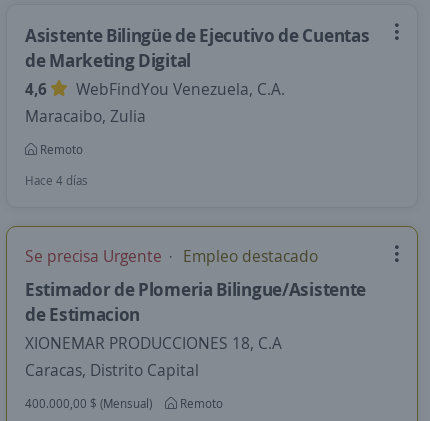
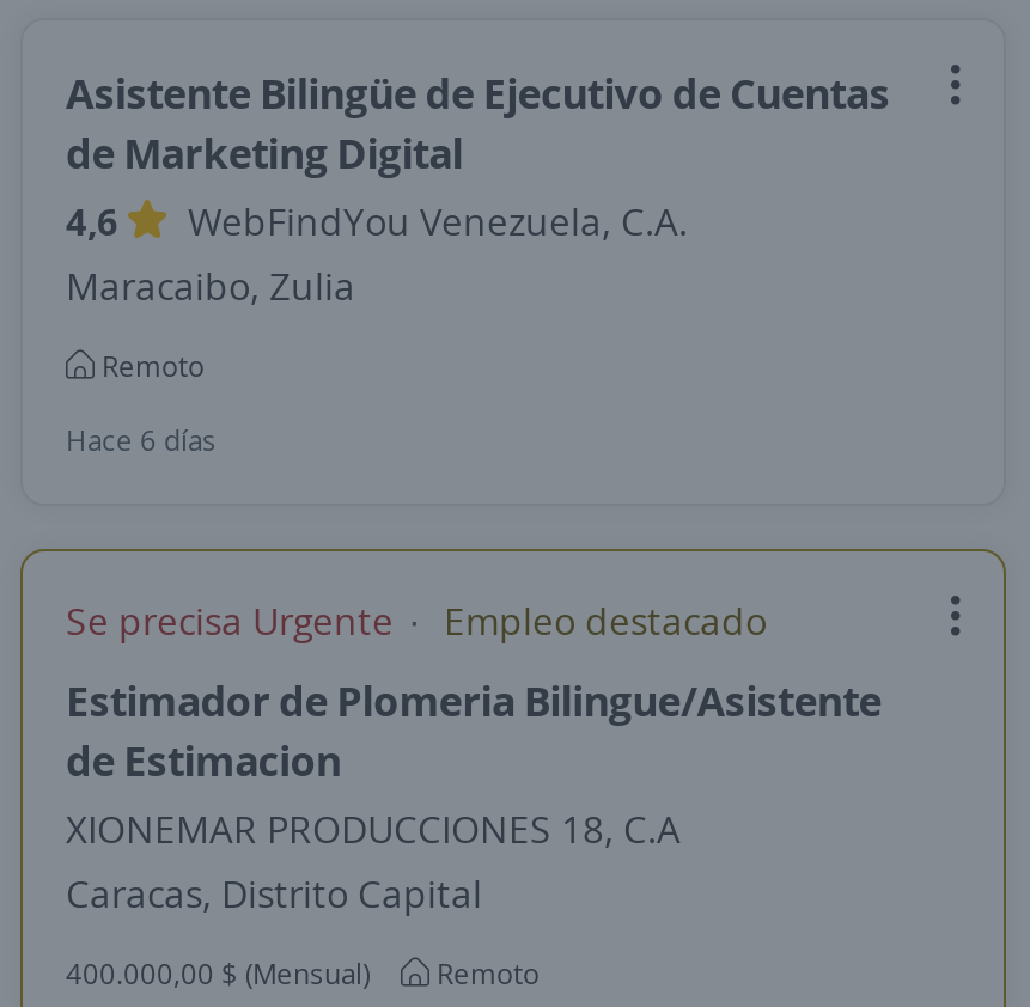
[25,172,88,189] Hace 4 días -> [66,420,217,460] Hace 6 días

